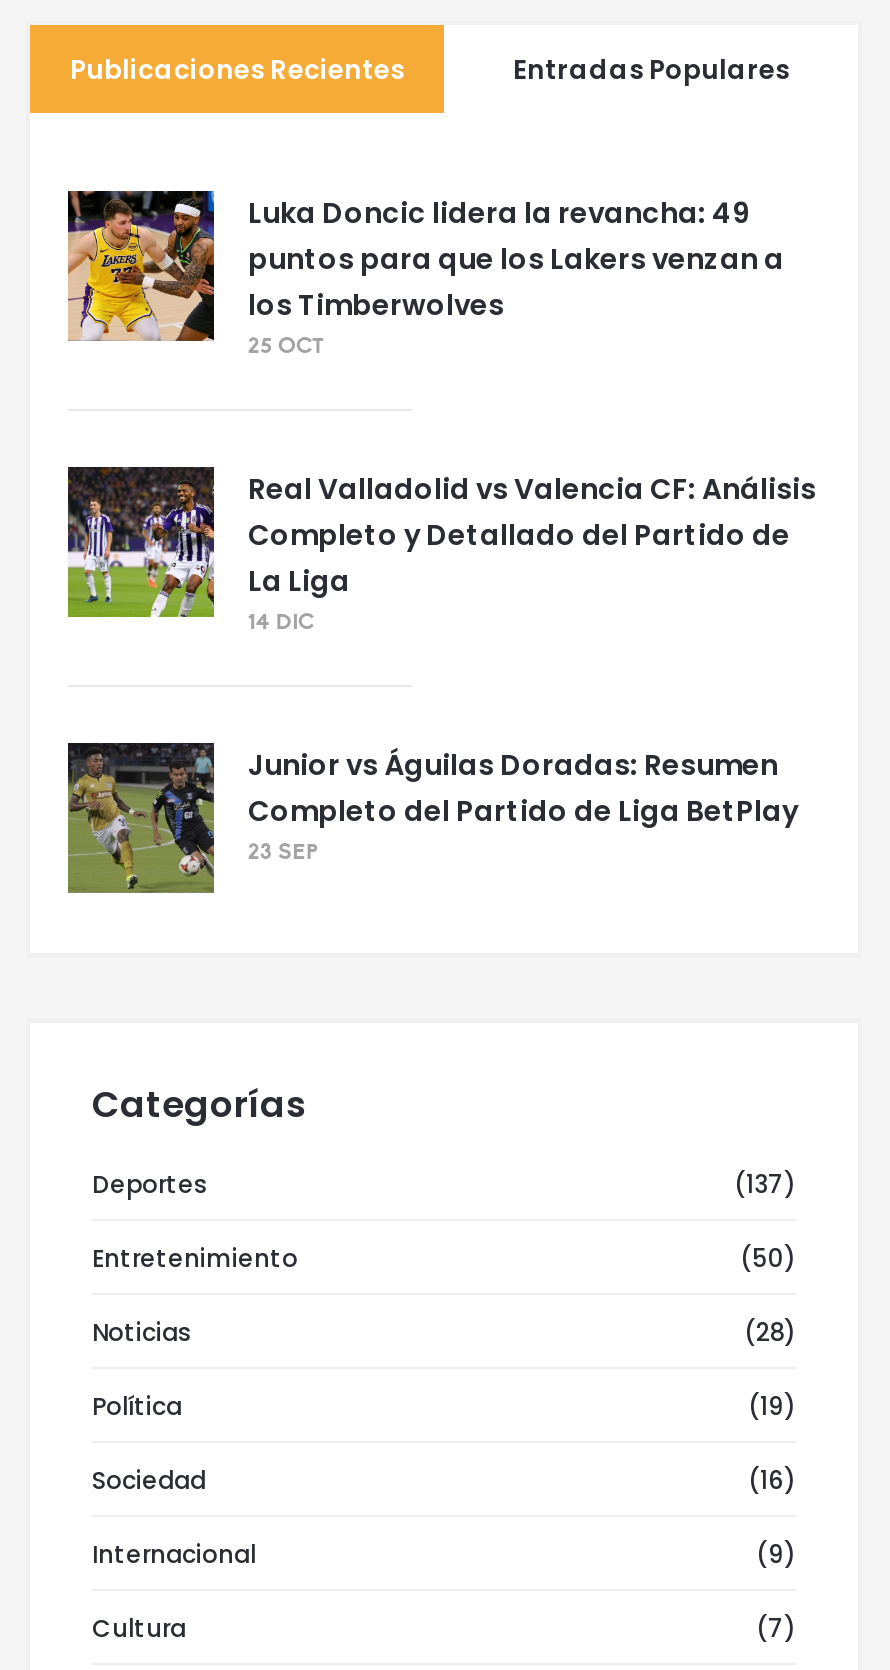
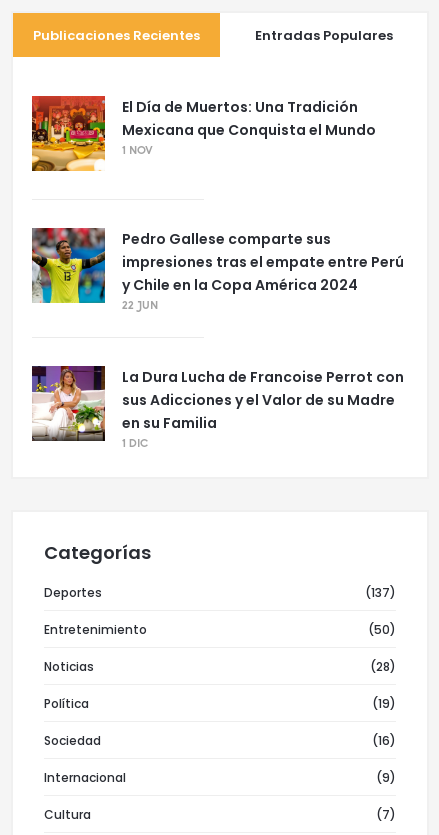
[66,189,784,359] [image] | Luka Doncic lidera la revancha: 49 | puntos para que los Lakers venzan a | los Timberwolves | 25 OCT -> [31,95,376,172] [image] | El Día de Muertos: Una Tradición | Mexicana que Conquista el Mundo | 1 NOV
[66,455,816,635] [image] | Real Valladolid vs Valencia CF: Análisis | Completo y Detallado del Partido de | La Liga | 14 DIC -> [31,227,404,312] [image] | Pedro Gallese comparte sus | impresiones tras el empate entre Perú | y Chile en la Copa América 2024 | 22 JUN
[66,731,798,895] [image] | Junior vs Águilas Doradas: Resumen | Completo del Partido de Liga BetPlay | 23 SEP -> [31,365,404,450] [image] | La Dura Lucha de Francoise Perrot con | sus Adicciones y el Valor de su Madre | en su Familia | 1 DIC

